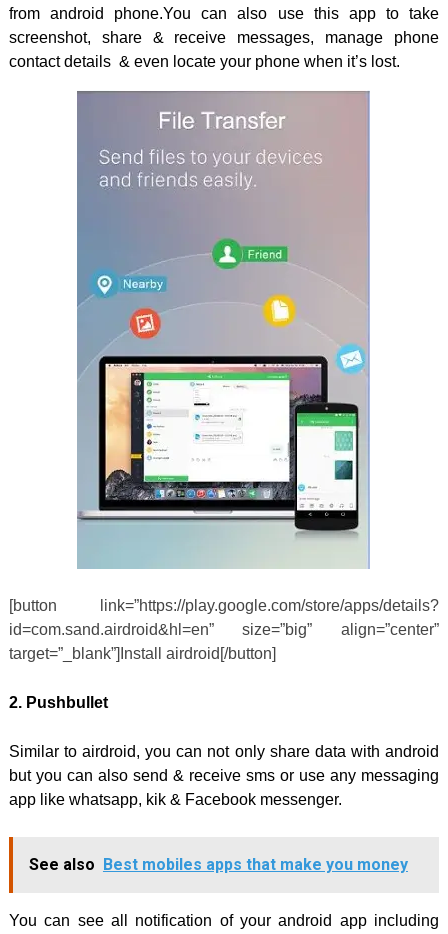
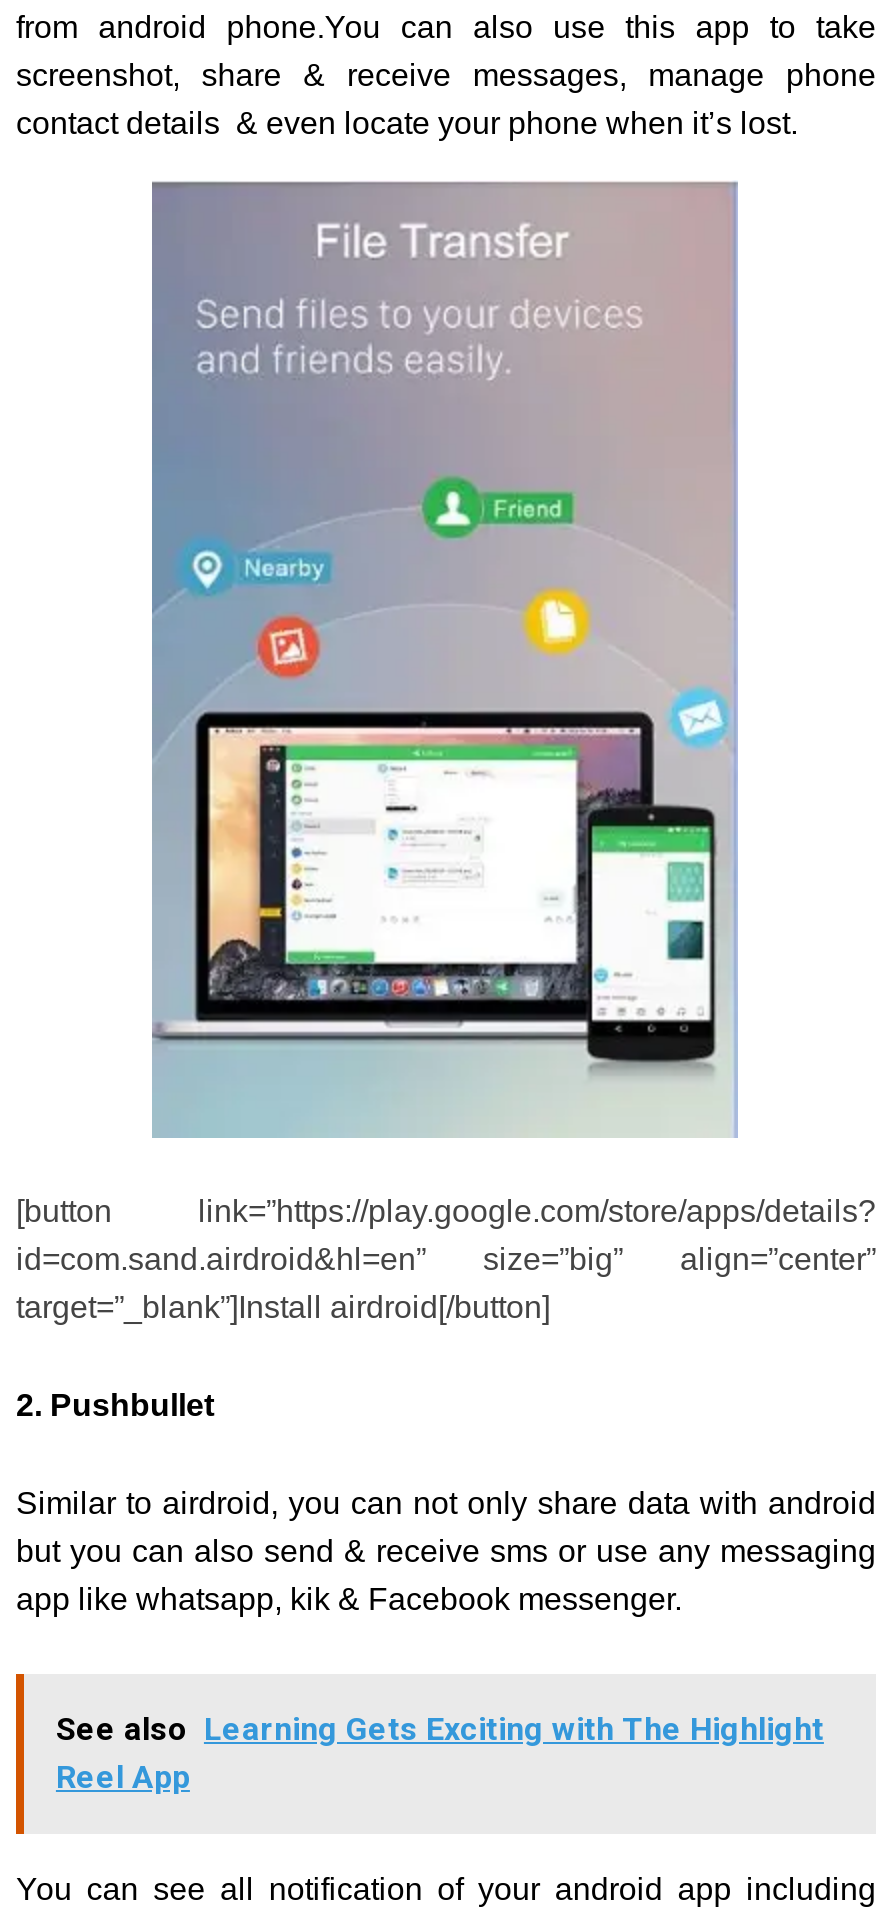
[29,854,408,873] See also Best mobiles apps that make you money -> [56,1709,824,1795] See also Learning Gets Exciting with The Highlight | Reel App

